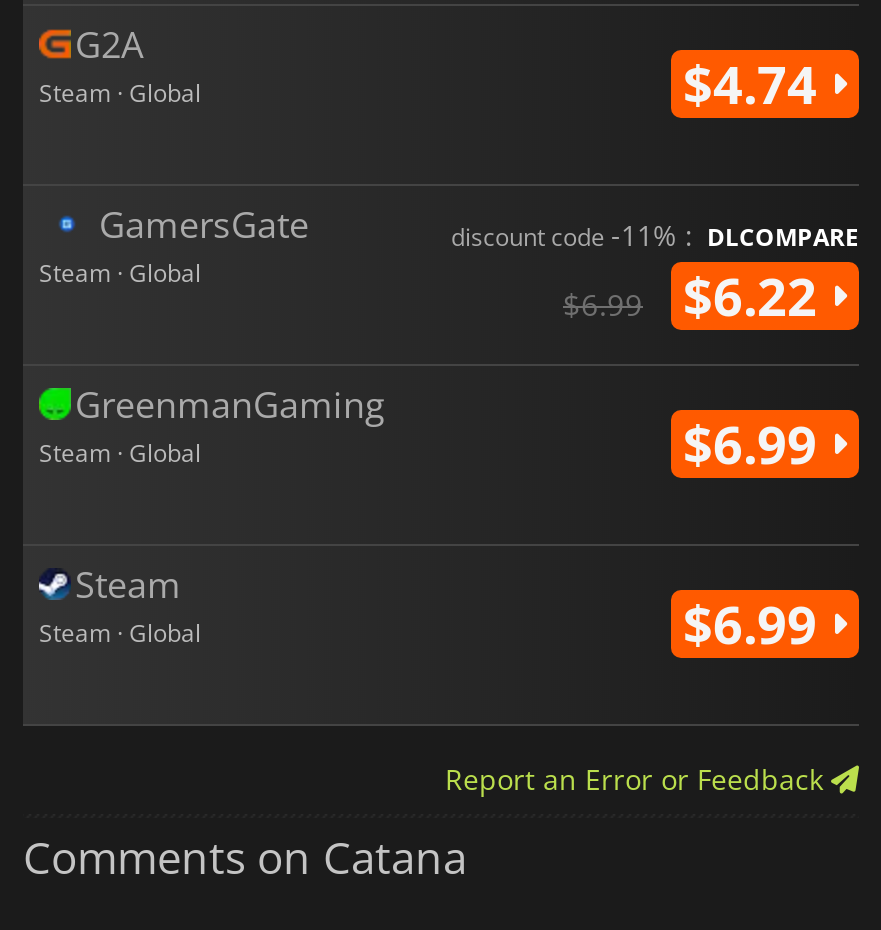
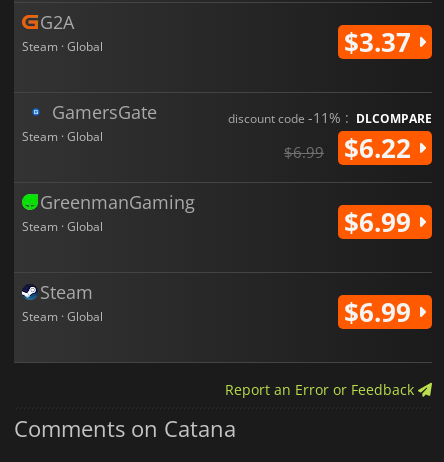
[683,47,831,119] $4.74 -> [344,24,418,60] $3.37

